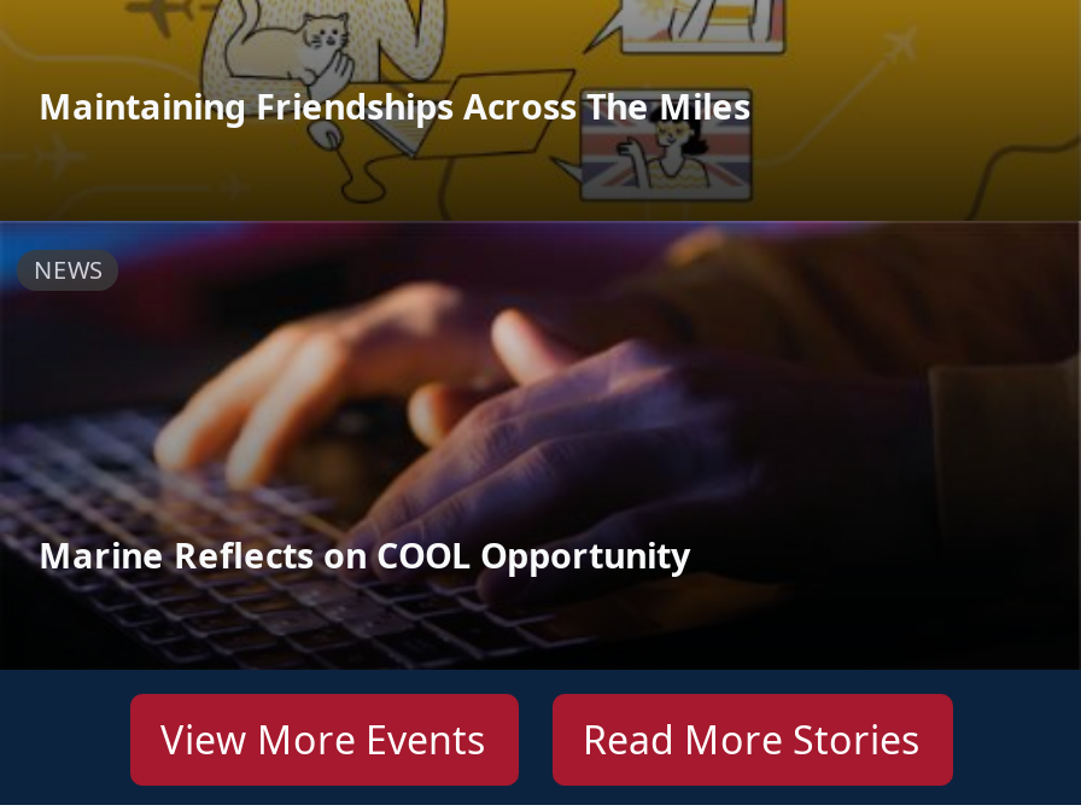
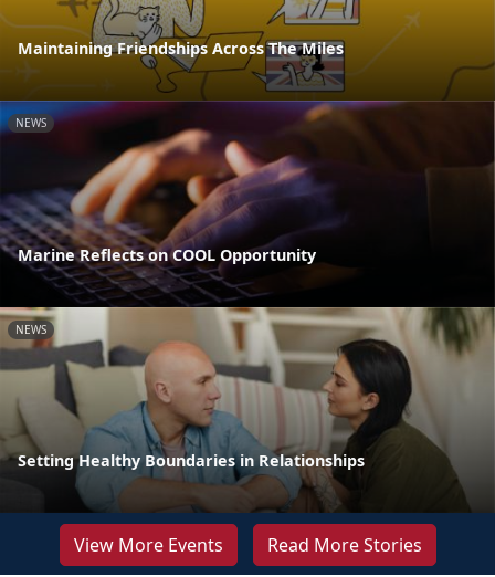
none -> [3,306,492,513] [image] | NEWS
none -> [18,450,365,471] Setting Healthy Boundaries in Relationships

